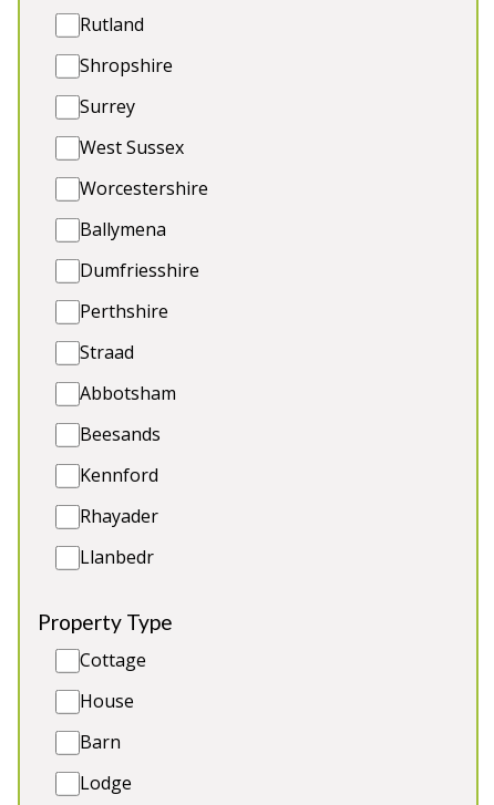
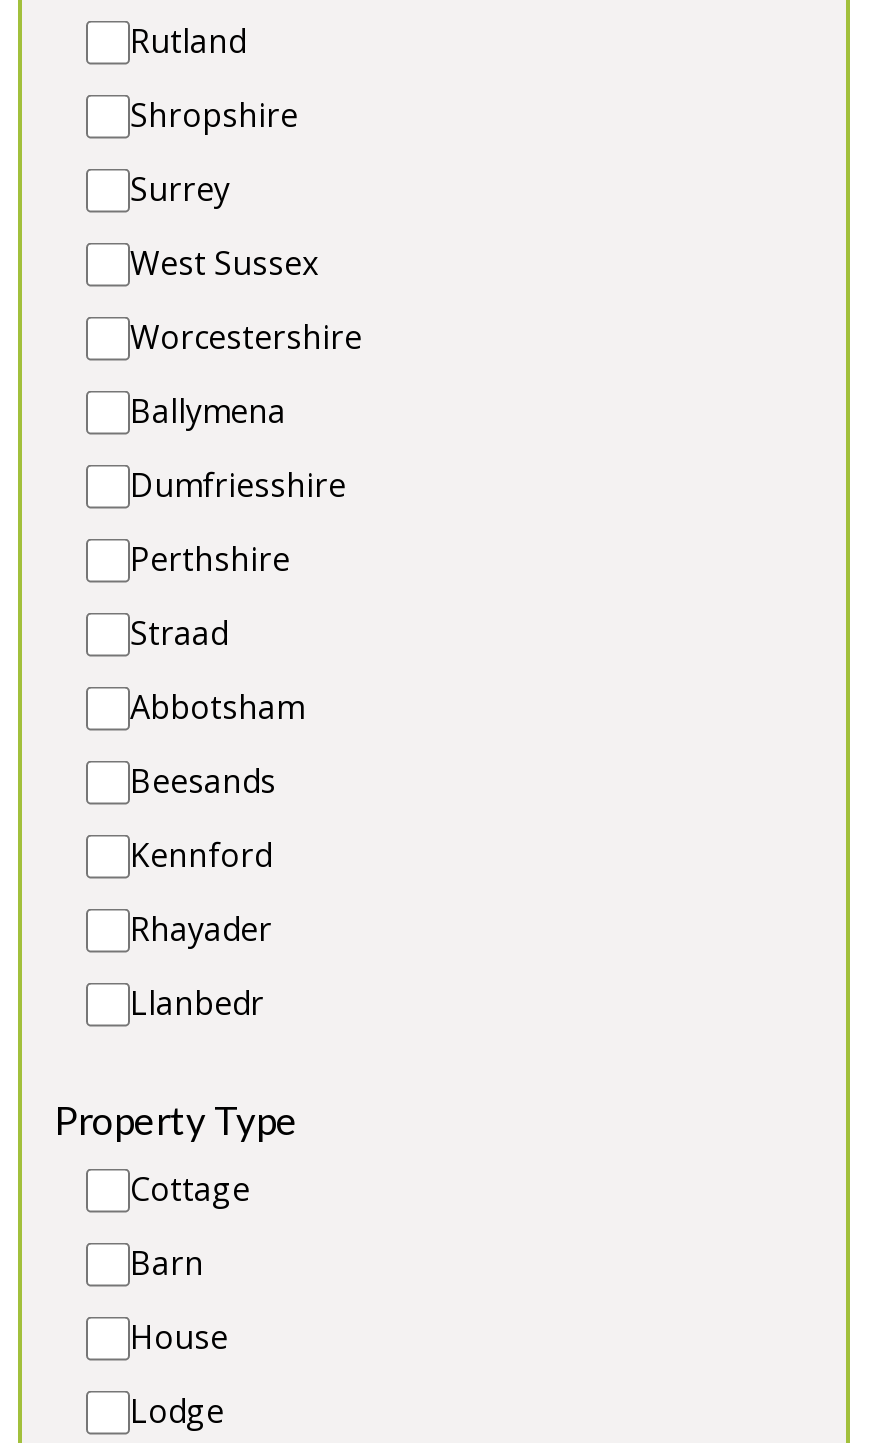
moved [80,689,134,713] -> [130,1315,228,1359]: House
moved [80,729,121,754] -> [130,1241,204,1285]: Barn

